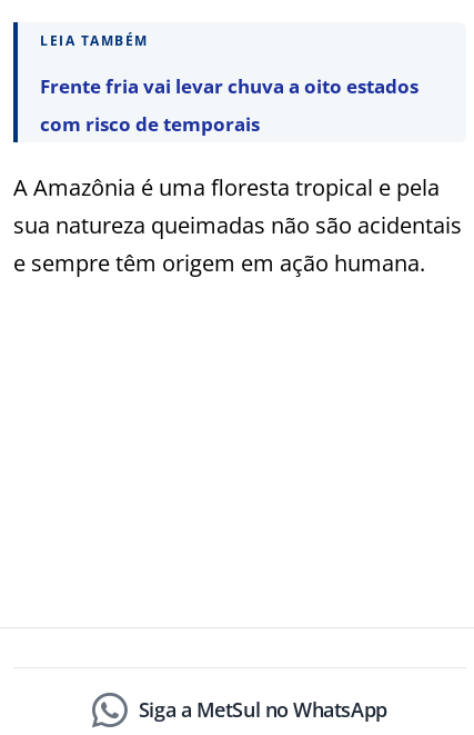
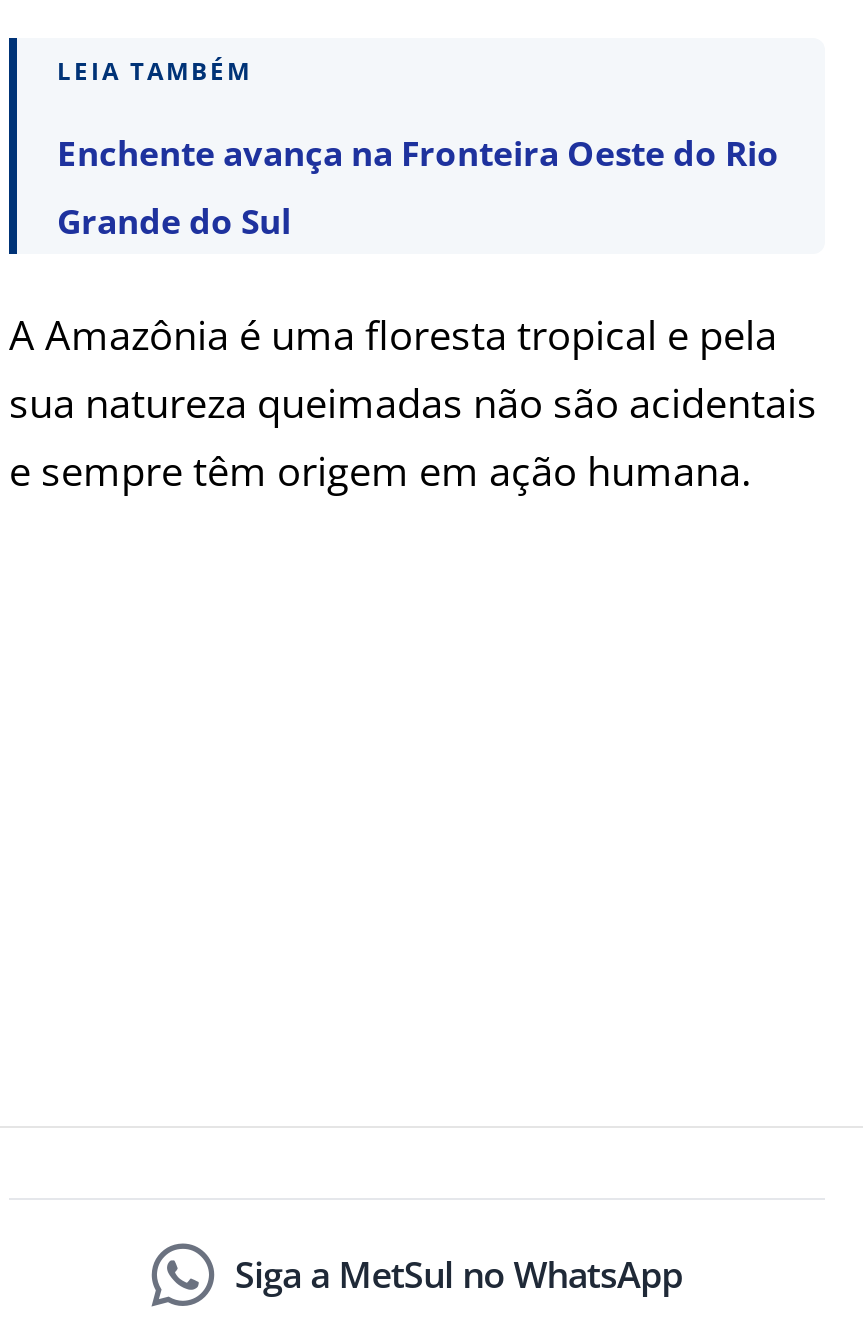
[40,73,418,99] Frente fria vai levar chuva a oito estados -> [57,130,779,176] Enchente avança na Fronteira Oeste do Rio
[40,111,260,136] com risco de temporais -> [57,198,291,244] Grande do Sul

